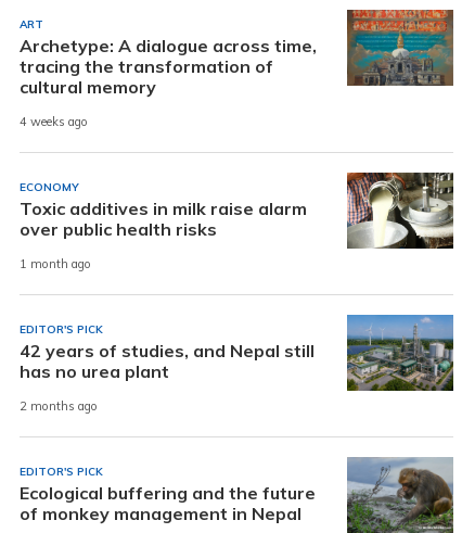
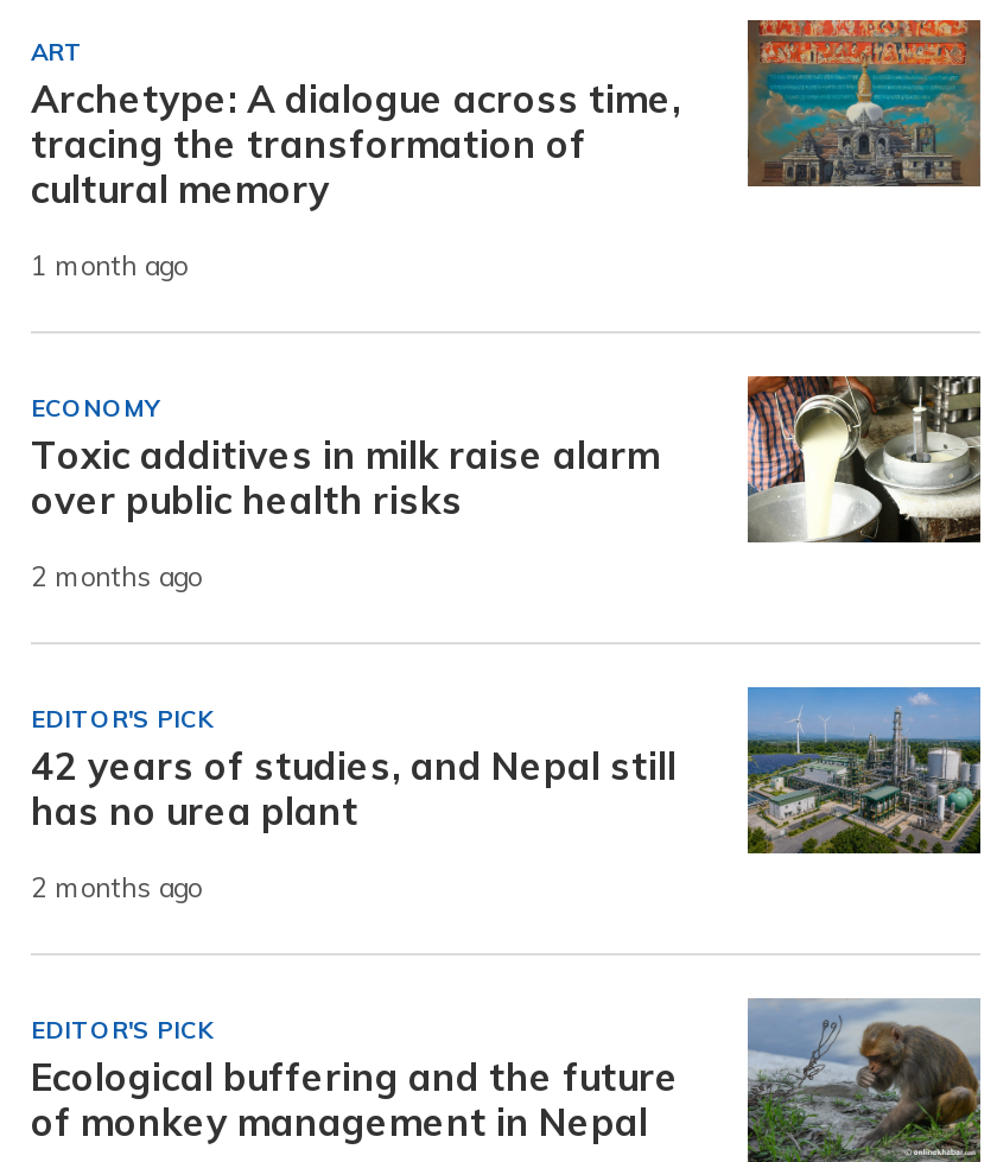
[20,115,88,130] 4 weeks ago -> [31,248,188,281] 1 month ago
[20,257,91,272] 1 month ago -> [31,559,202,592] 2 months ago

